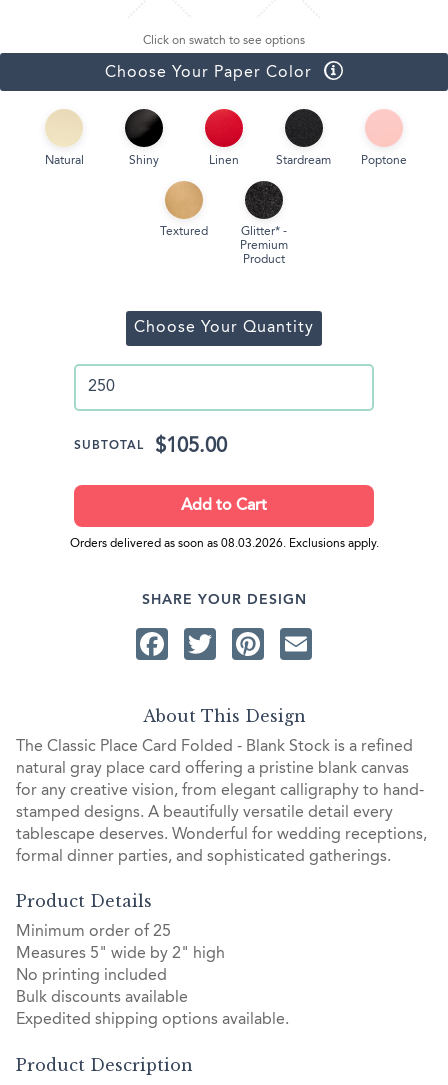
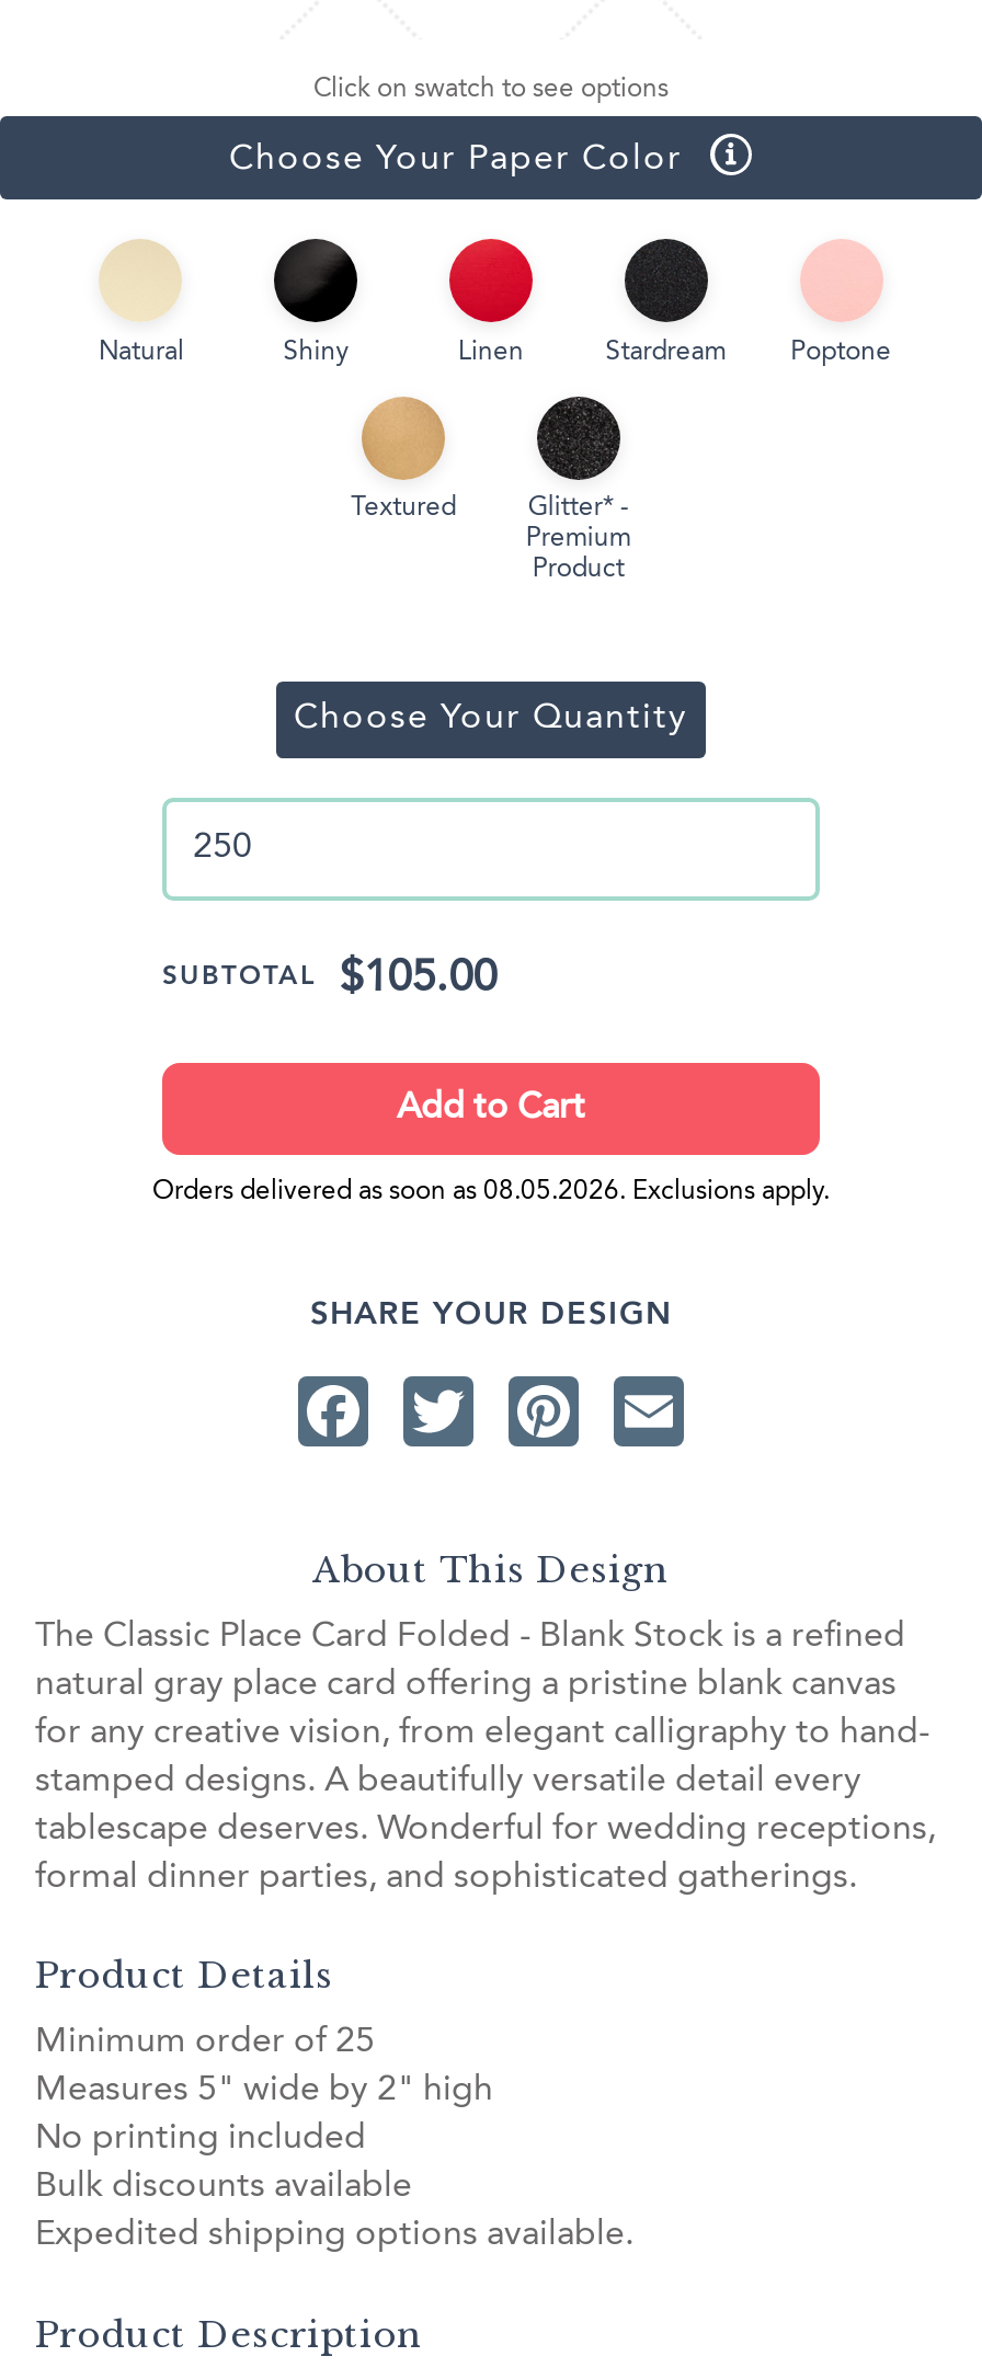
[69,538,378,550] Orders delivered as soon as 08.03.2026. Exclusions apply. -> [152,1180,830,1206] Orders delivered as soon as 08.05.2026. Exclusions apply.

